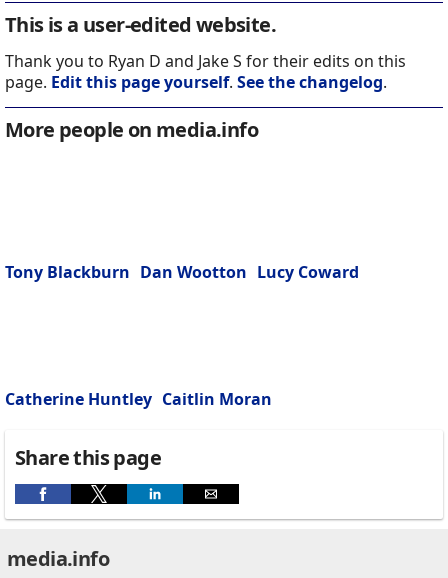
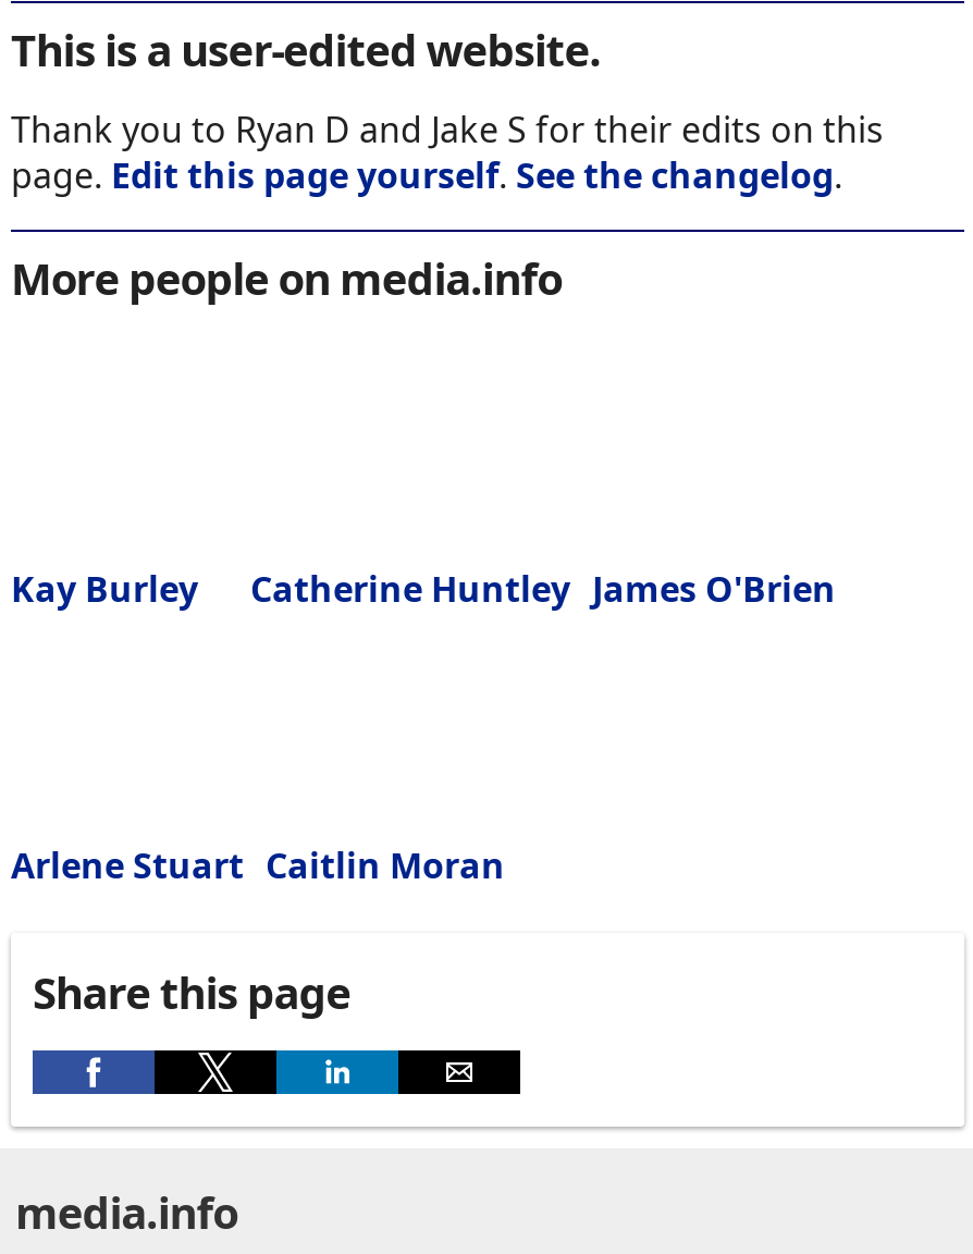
[5,261,359,283] Tony Blackburn Dan Wootton Lucy Coward -> [11,566,836,614] Kay Burley | Catherine Huntley James O'Brien
[5,388,272,410] Catherine Huntley Caitlin Moran -> [11,842,505,890] Arlene Stuart Caitlin Moran

